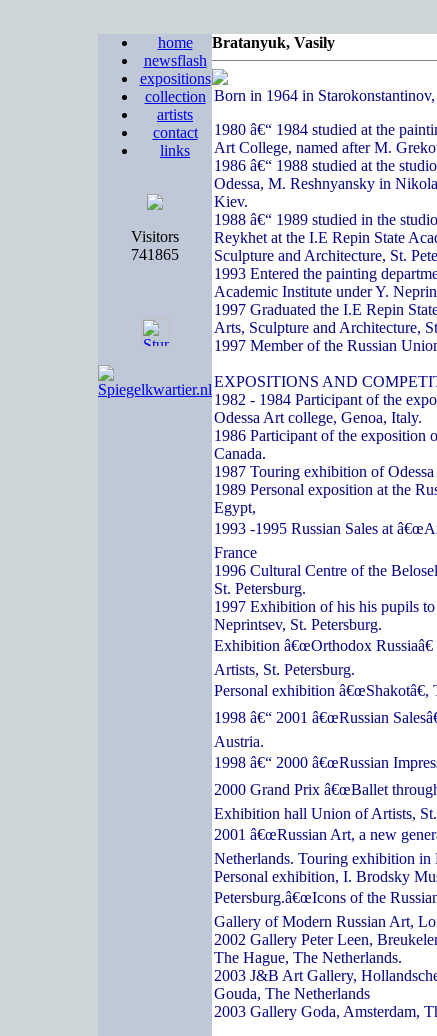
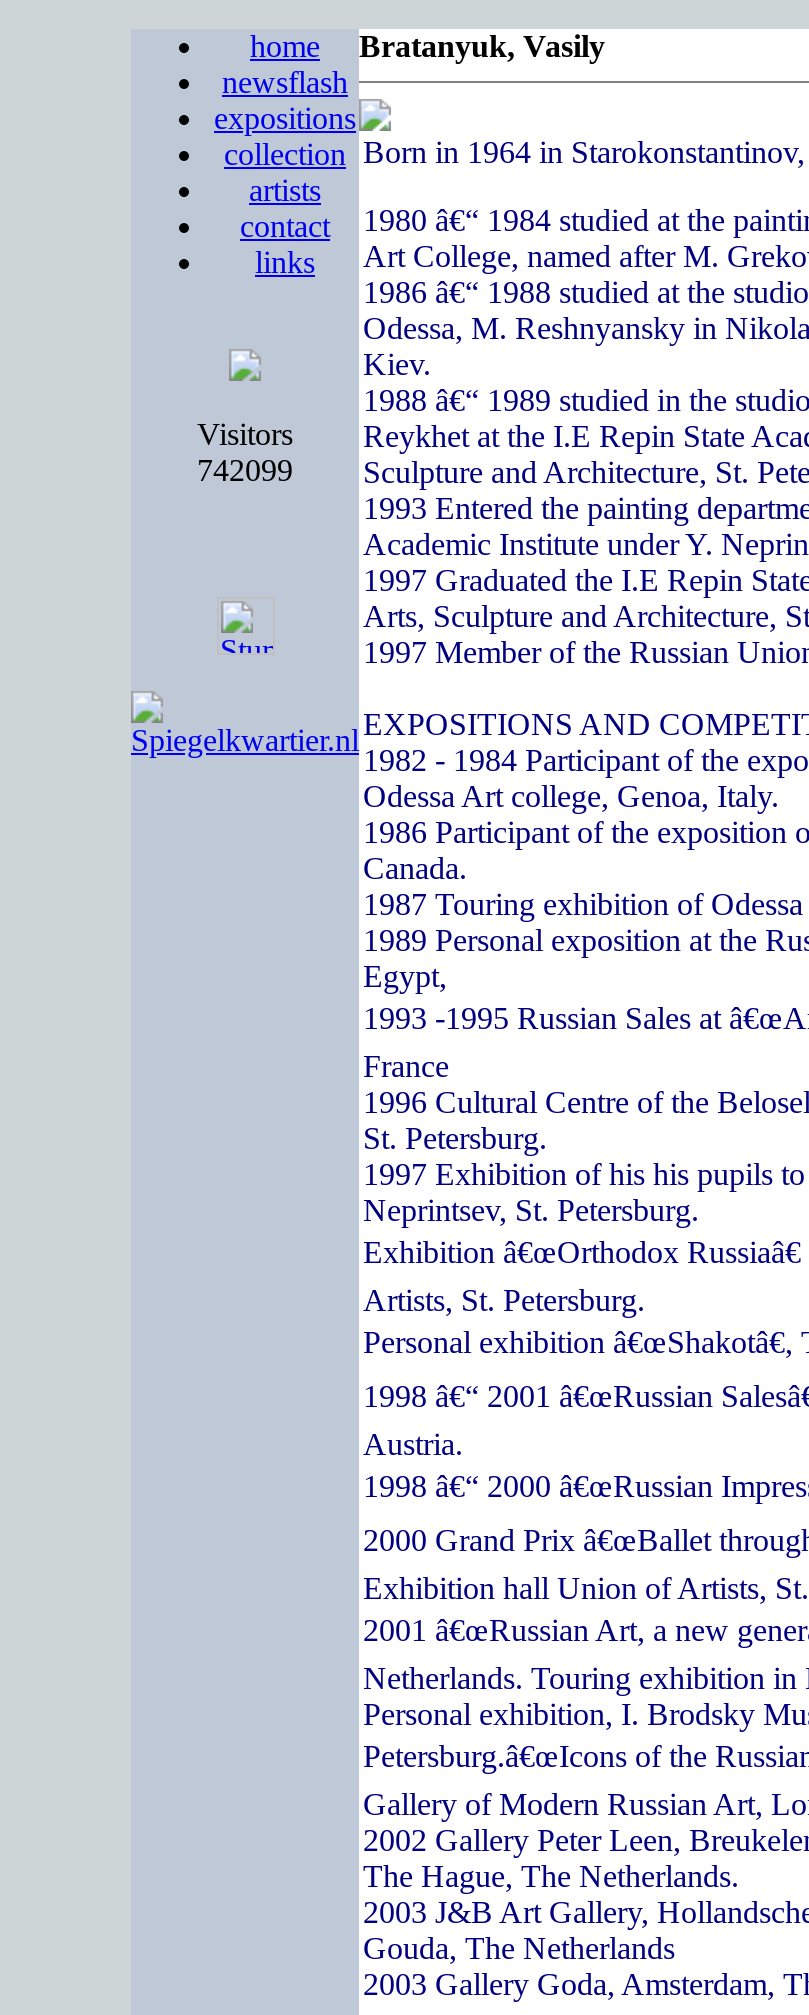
[131,246,179,263] 741865 -> [197,453,293,487] 742099

